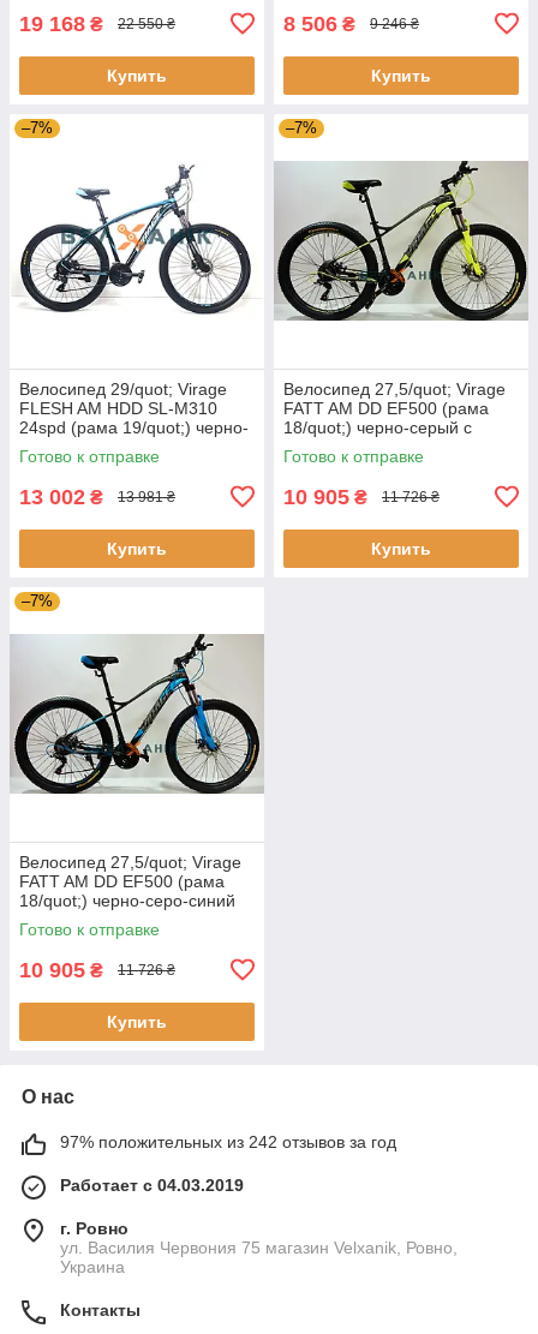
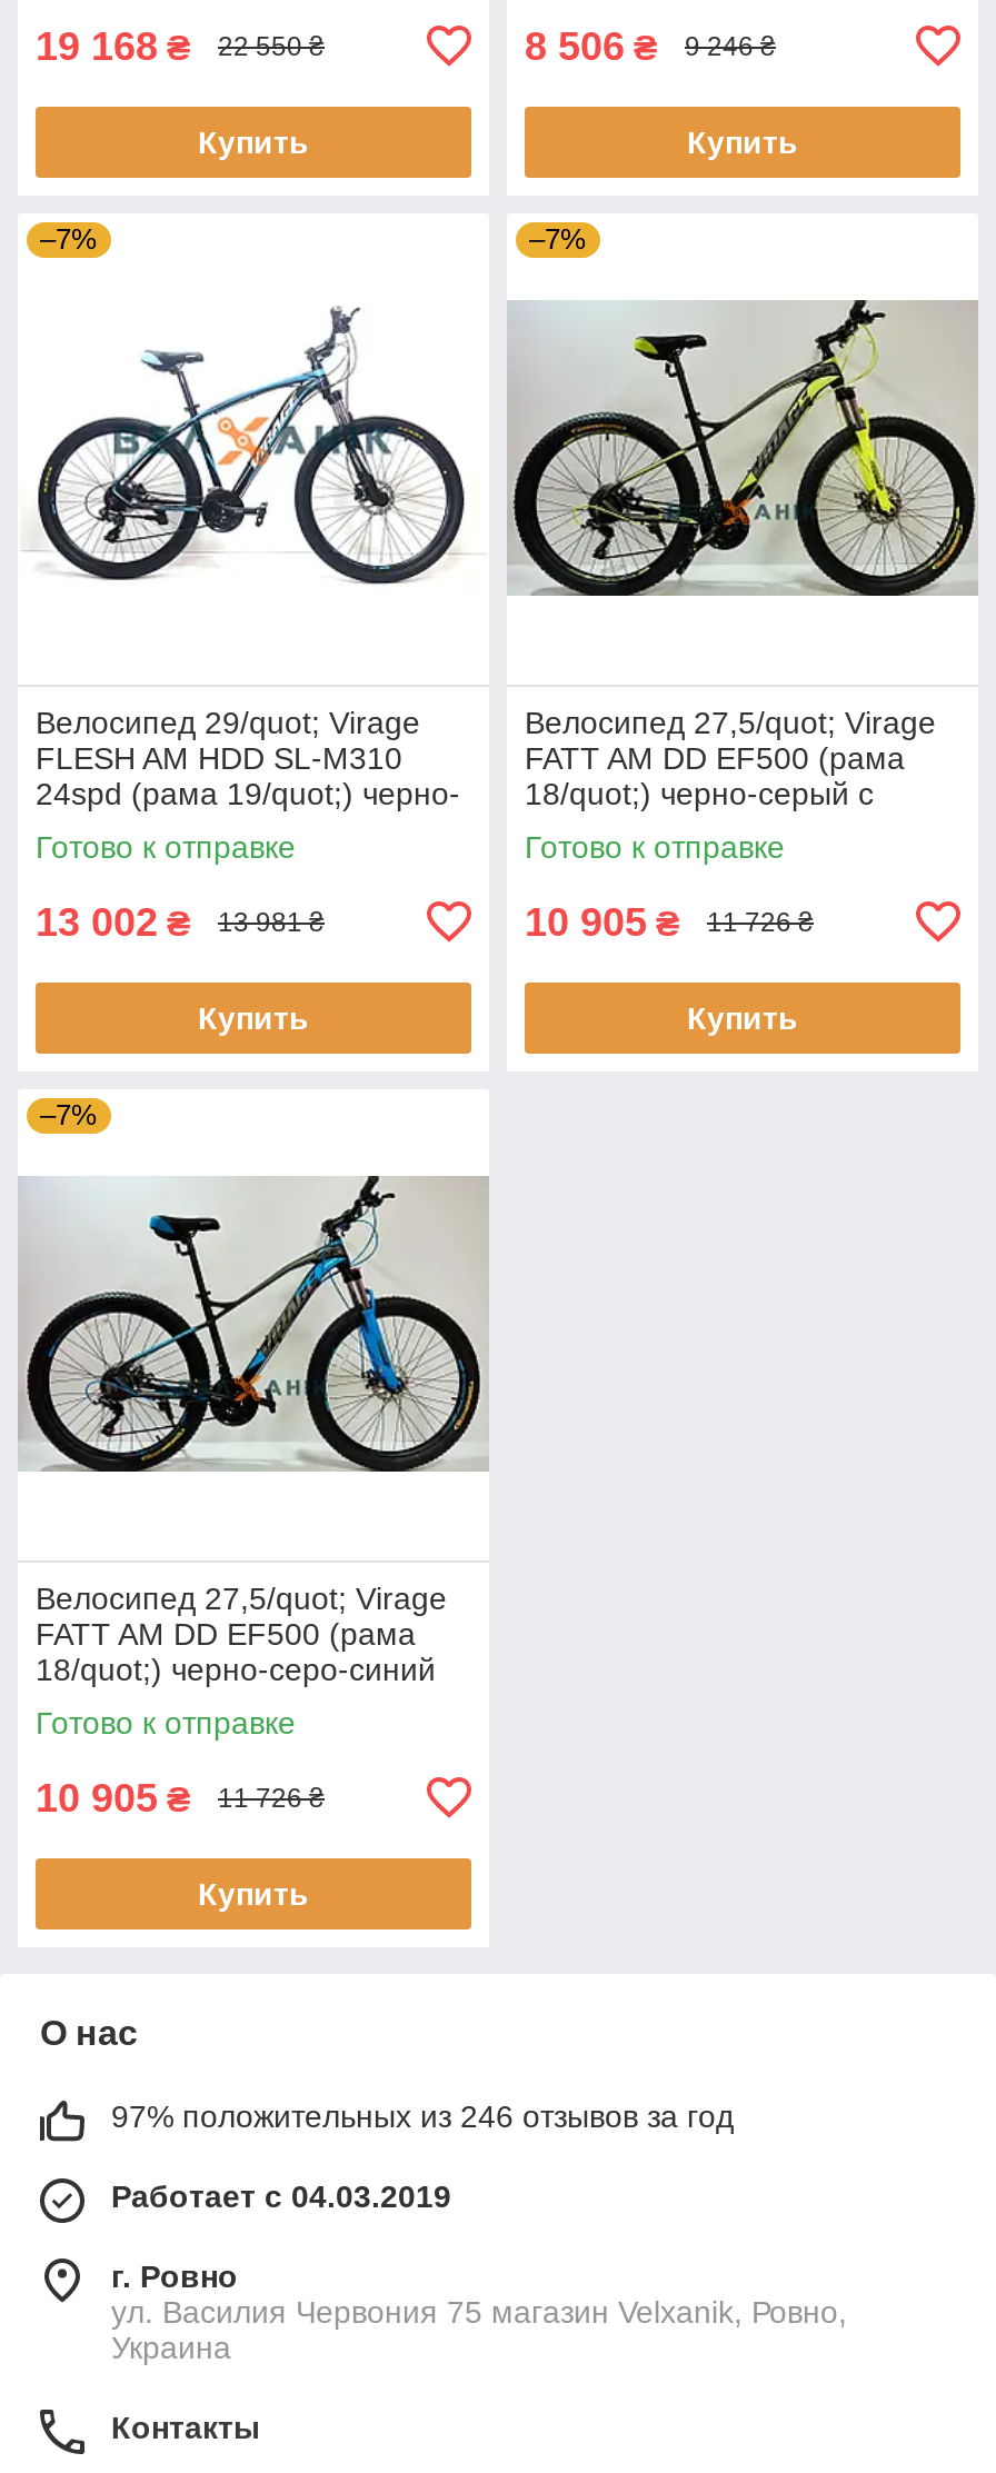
[60,1132,396,1151] 97% положительных из 242 отзывов за год -> [111,2098,734,2134] 97% положительных из 246 отзывов за год

